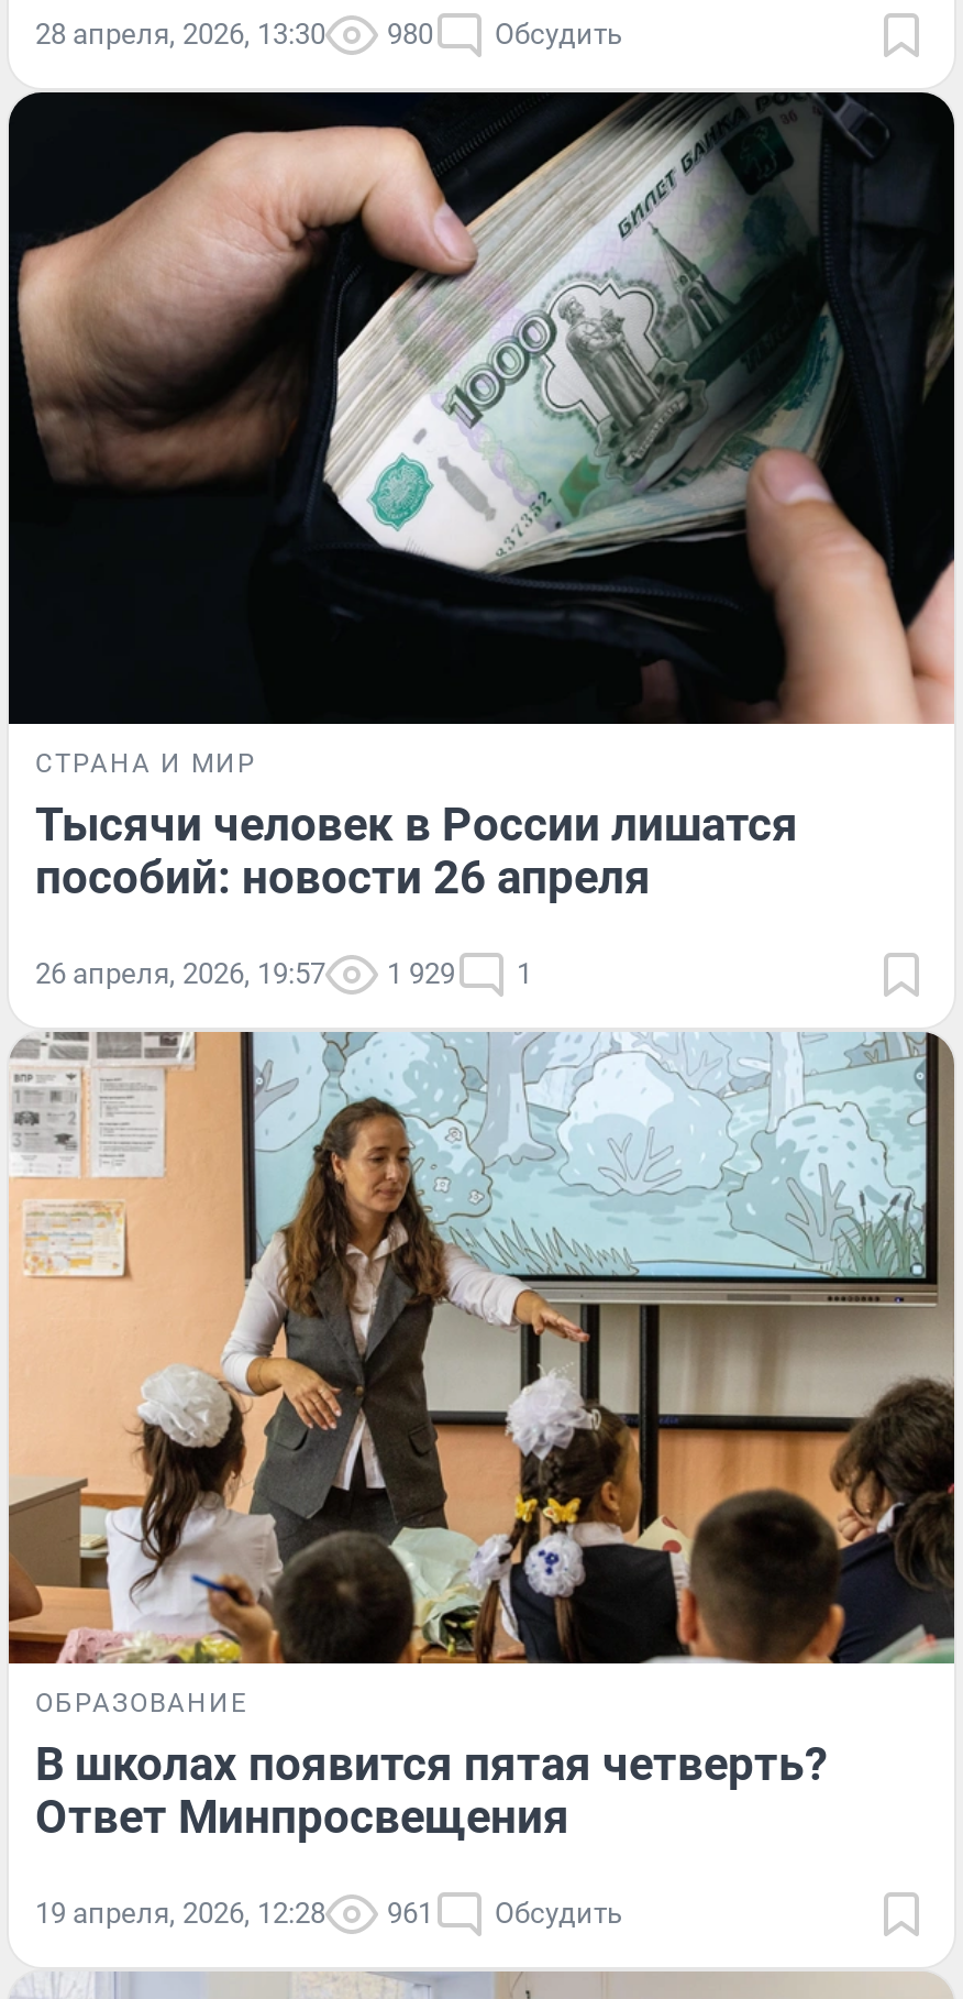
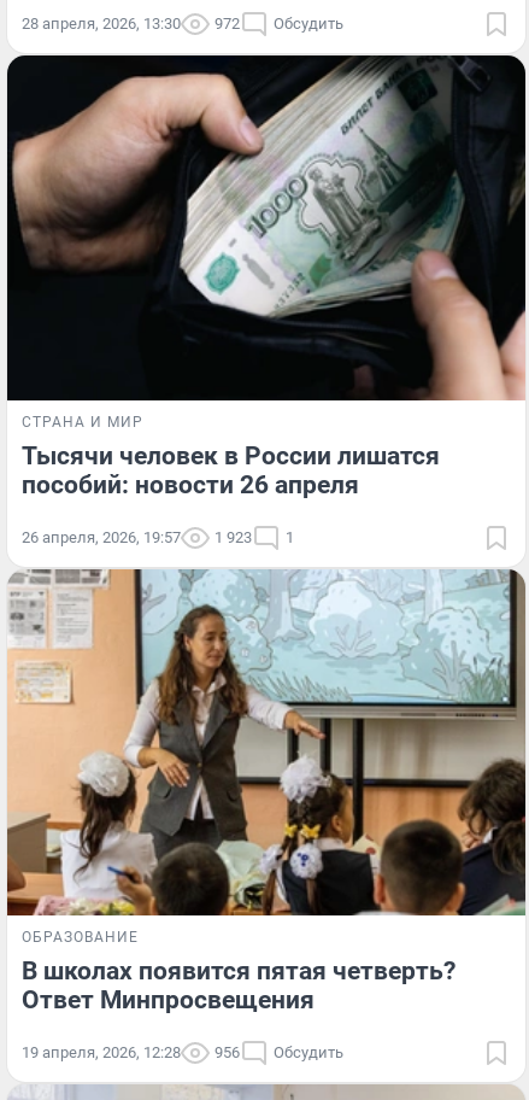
[35,18,622,51] 28 апреля, 2026, 13:30 980 Обсудить -> [22,14,343,32] 28 апреля, 2026, 13:30 972 Обсудить
[35,956,532,989] 26 апреля, 2026, 19:57 1 929 1 -> [22,529,294,547] 26 апреля, 2026, 19:57 1 923 1
[35,1895,622,1928] 19 апреля, 2026, 12:28 961 Обсудить -> [22,1043,343,1061] 19 апреля, 2026, 12:28 956 Обсудить

